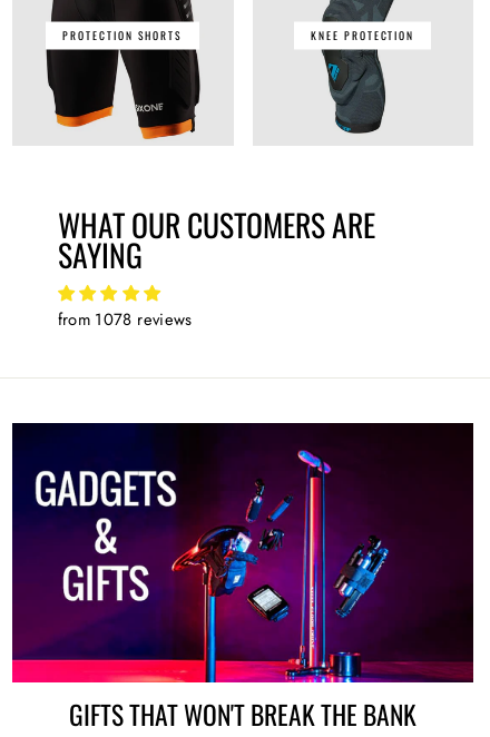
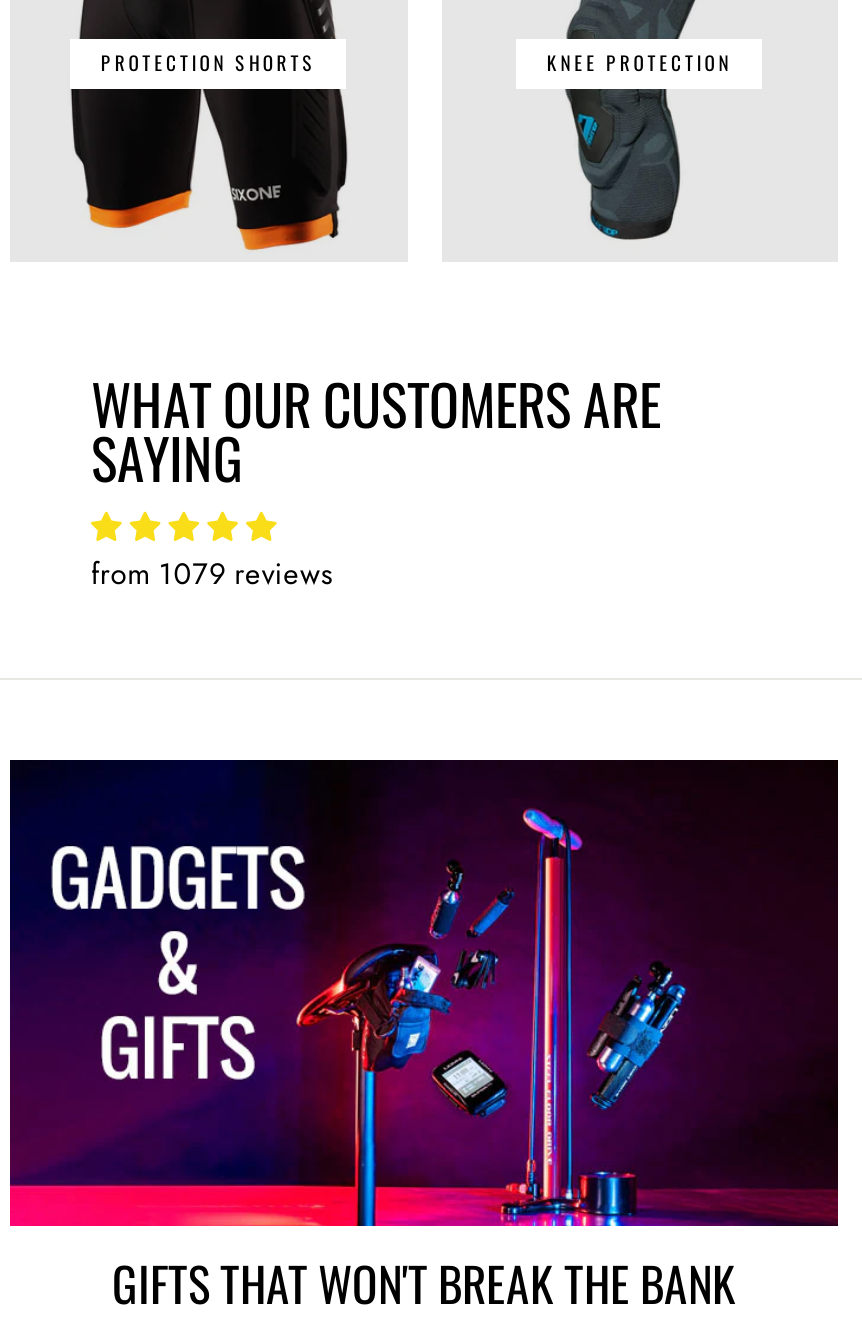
[57,307,192,332] from 1078 reviews -> [91,552,334,596] from 1079 reviews

